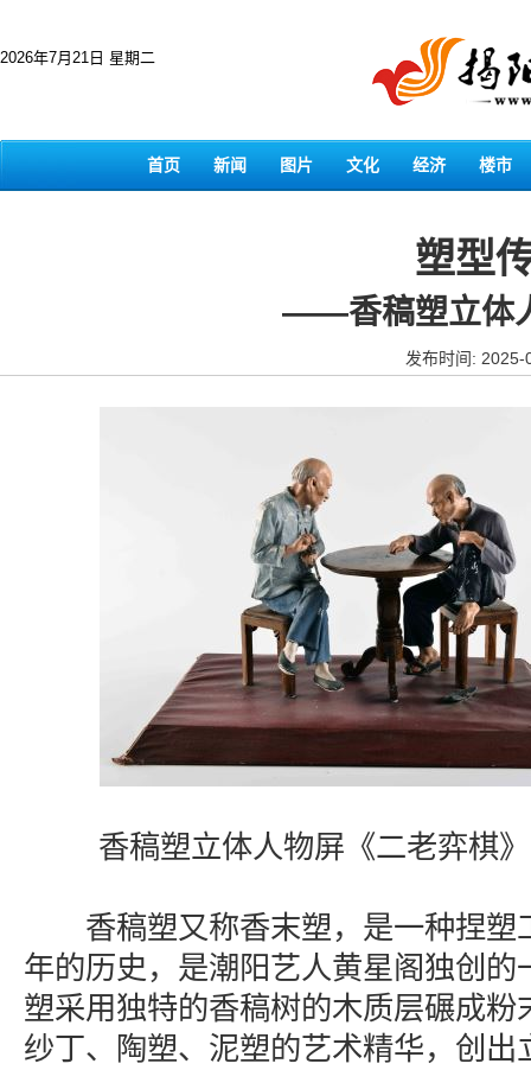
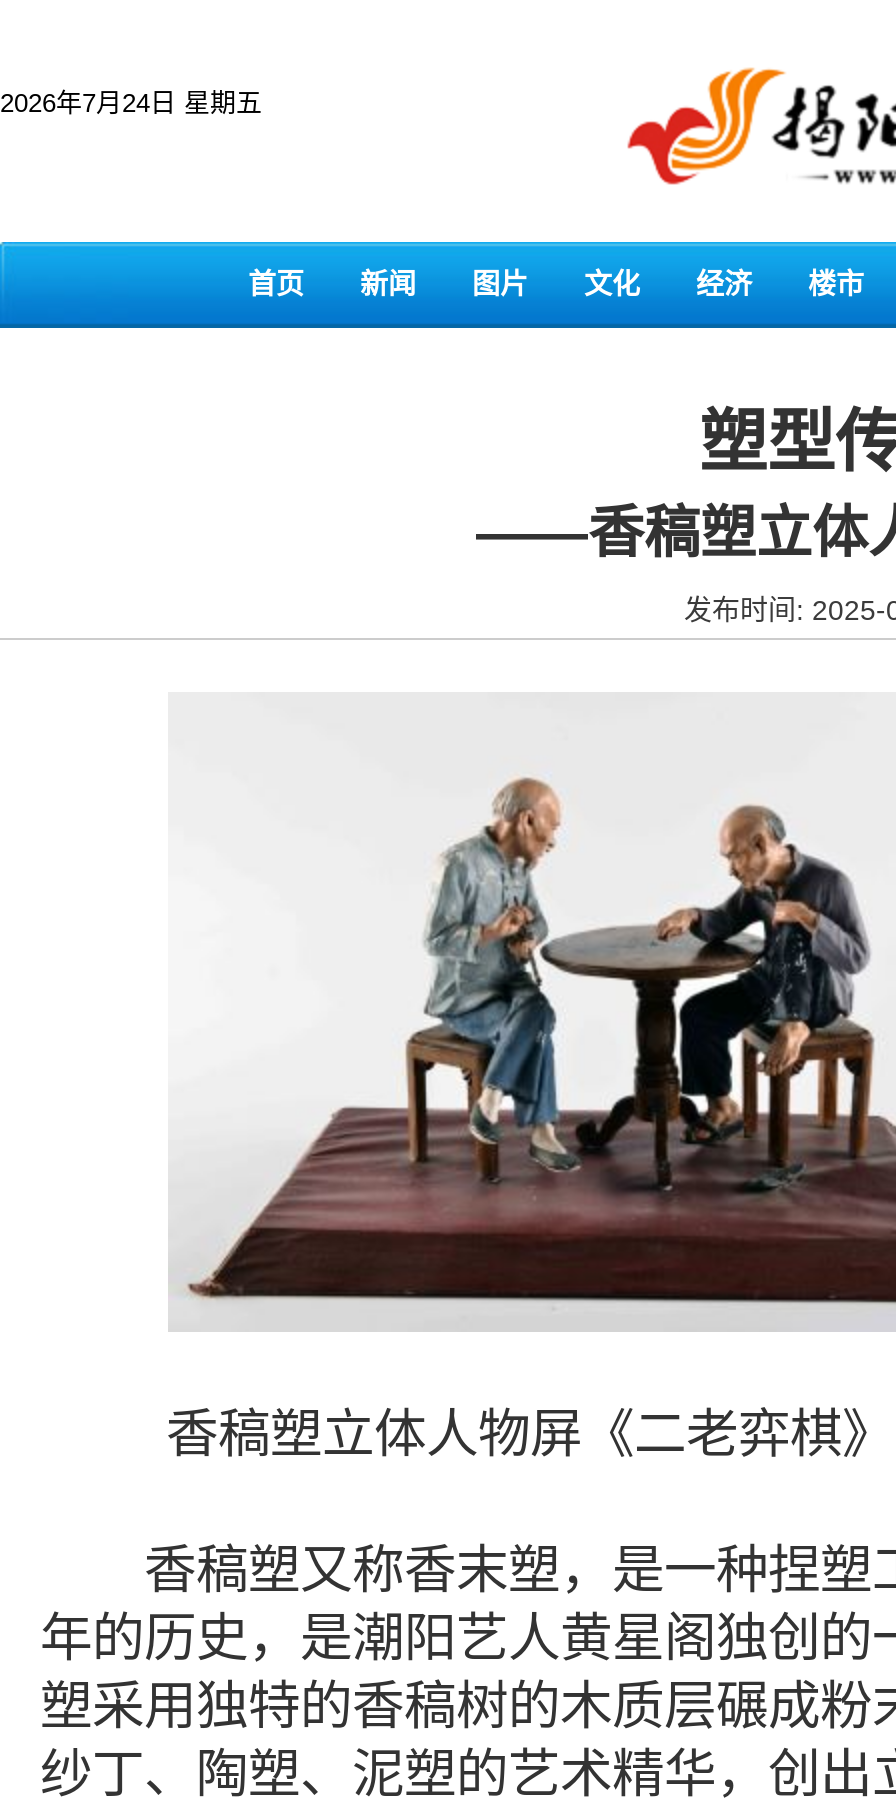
[0,49,155,66] 2026年7月21日 星期二 -> [0,88,262,118] 2026年7月24日 星期五

